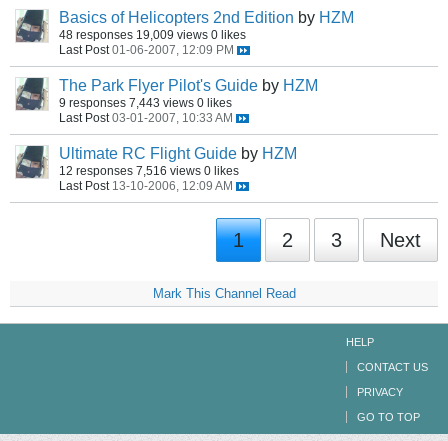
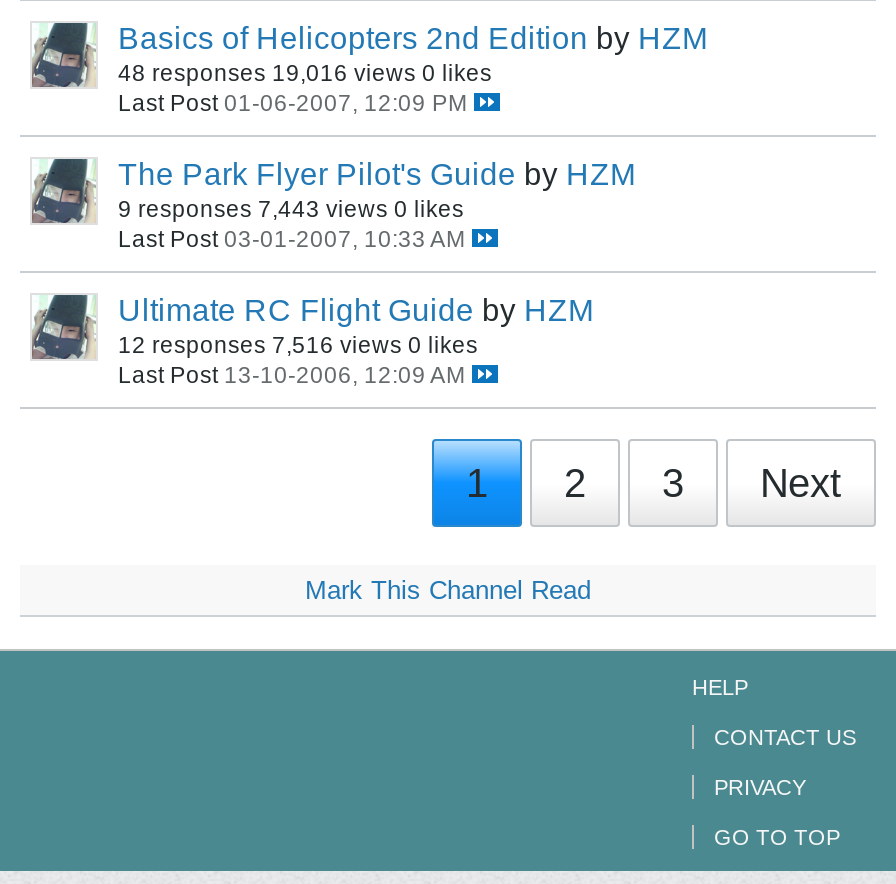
[59,28,246,41] 48 responses 19,009 views 0 likes -> [118,59,492,85] 48 responses 19,016 views 0 likes

